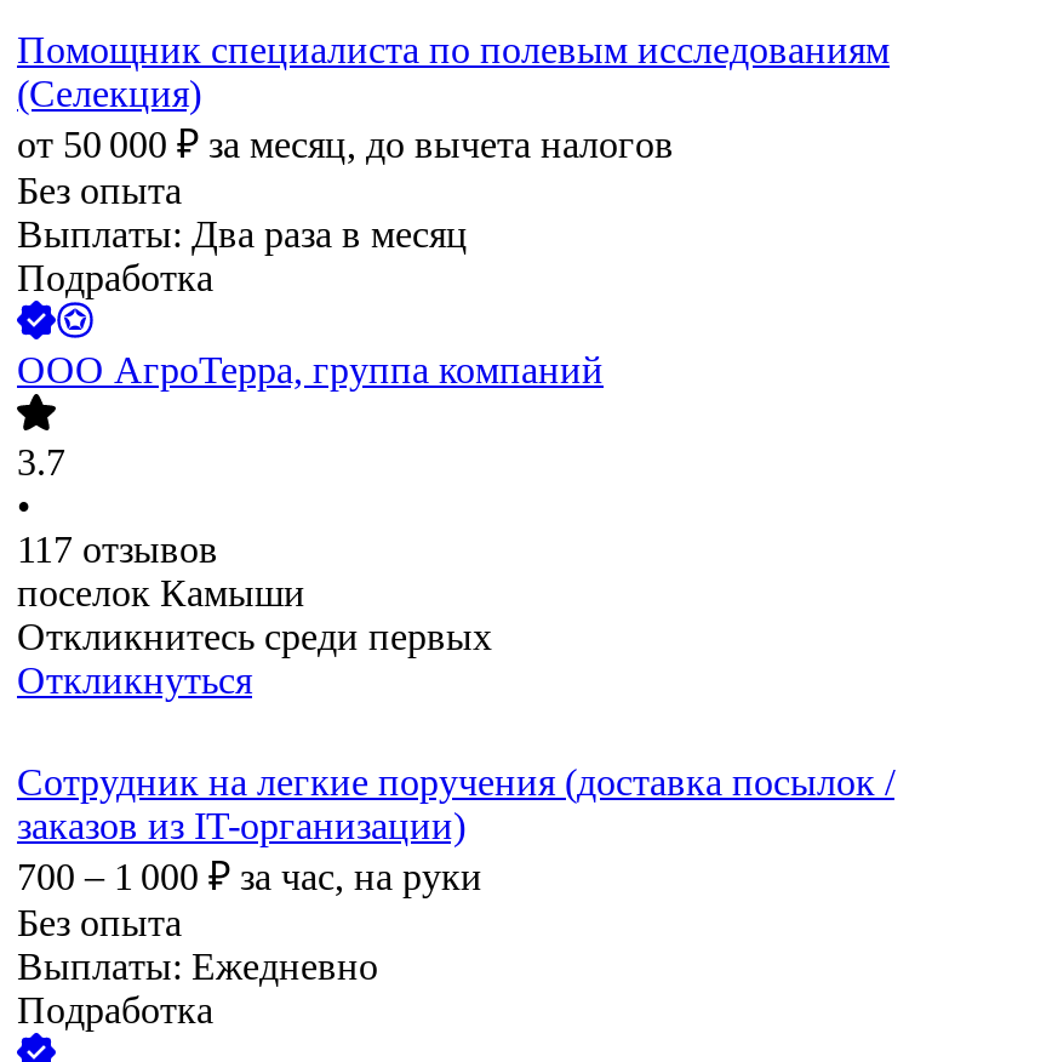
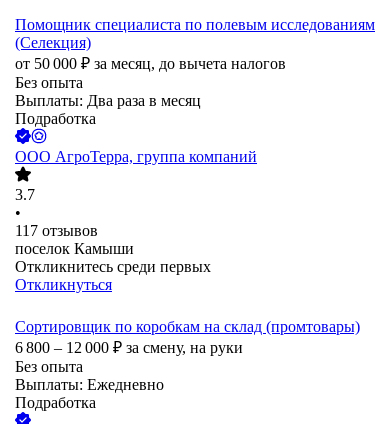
[17,762,894,898] Сотрудник на легкие поручения (доставка посылок / | заказов из IT-организации) | 700 – 1 000 ₽ за час, на руки -> [15,318,360,356] Сортировщик по коробкам на склад (промтовары) | 6 800 – 12 000 ₽ за смену, на руки

